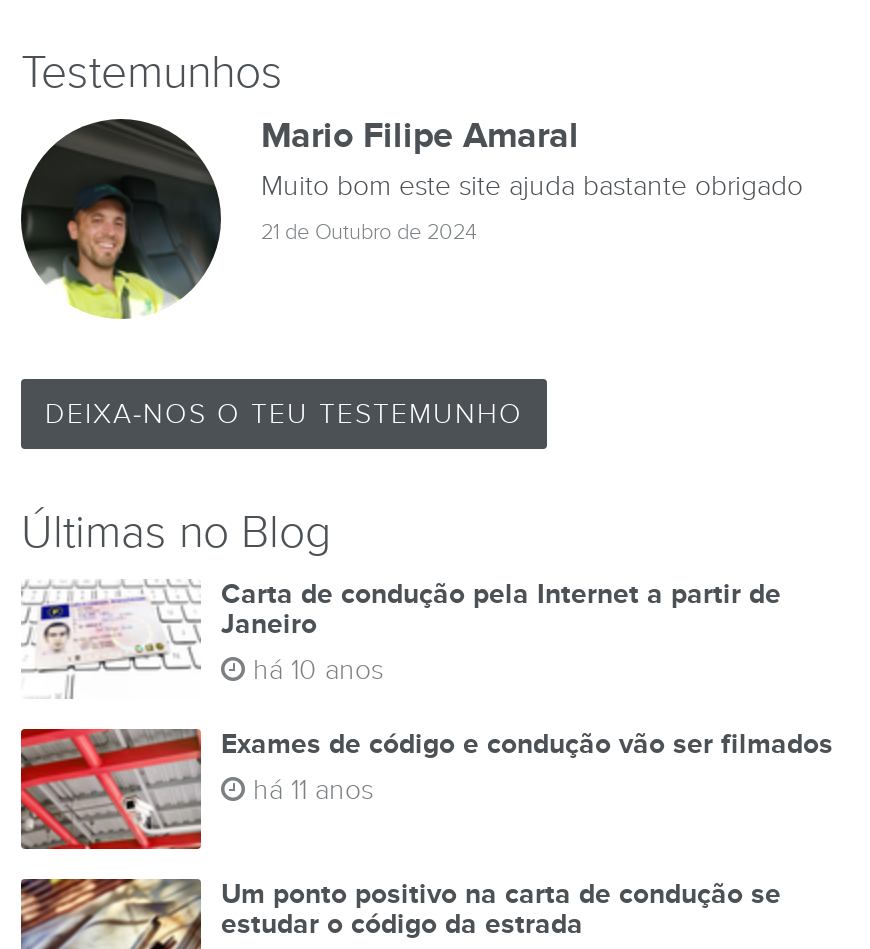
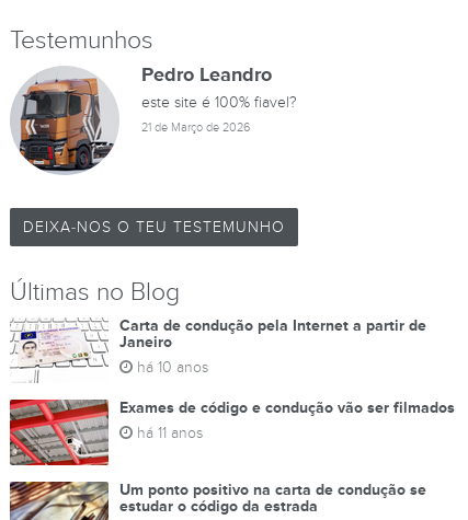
[19,116,803,319] [image] | Mario Filipe Amaral | Muito bom este site ajuda bastante obrigado -> [10,64,297,175] [image] | Pedro Leandro | este site é 100% fiavel?
[261,220,477,246] 21 de Outubro de 2024 -> [141,121,250,135] 21 de Março de 2026

